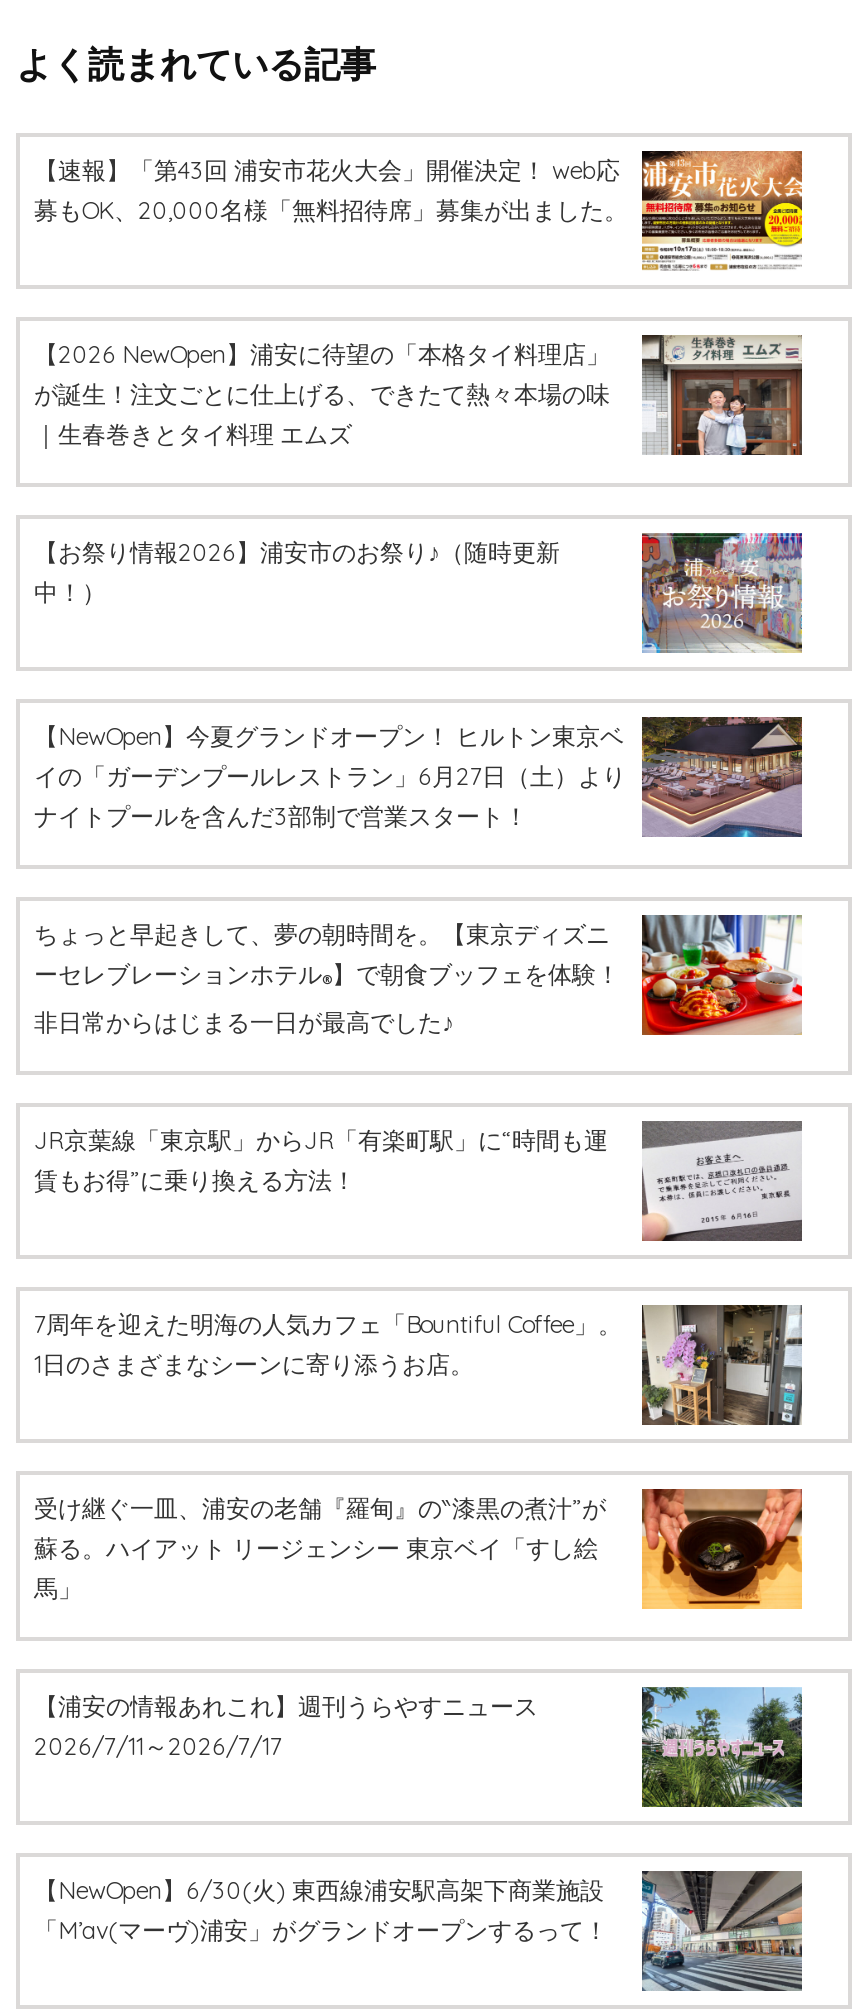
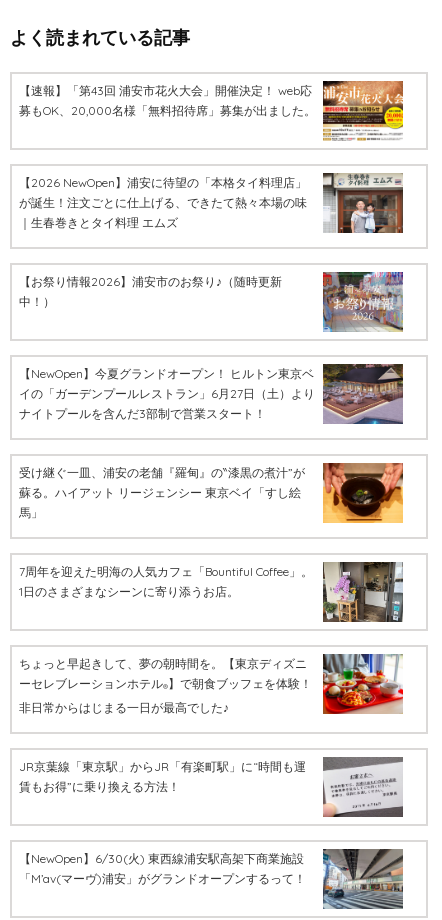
moved [34,911,806,1195] -> [19,652,405,794]: [image] | ちょっと早起きして、夢の朝時間を。【東京ディズニ | ーセレブレーションホテル®】で朝食ブッフェを体験！ | JR京葉線「東京駅」からJR「有楽町駅」に“時間も運 | 賃もお得”に乗り換える方法！
moved [34,1303,802,1427] -> [19,561,403,623]: [image] | 7周年を迎えた明海の人気カフェ「Bountiful Coffee」。 | 1日のさまざまなシーンに寄り添うお店。
moved [34,1487,804,1611] -> [19,462,404,524]: [image] | 受け継ぐ一皿、浦安の老舗『羅甸』の‶漆黒の煮汁”が | 蘇る。ハイアット リージェンシー 東京ベイ「すし絵 | 馬」
[34,1691,538,1761] 【浦安の情報あれこれ】週刊うらやすニュース | 2026/7/11～2026/7/17 -> none
[640,1687,804,1809] [image] -> none

